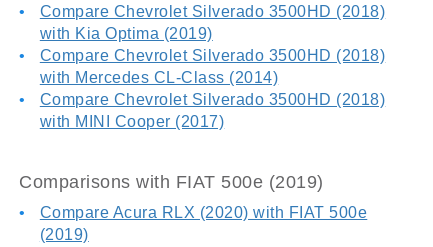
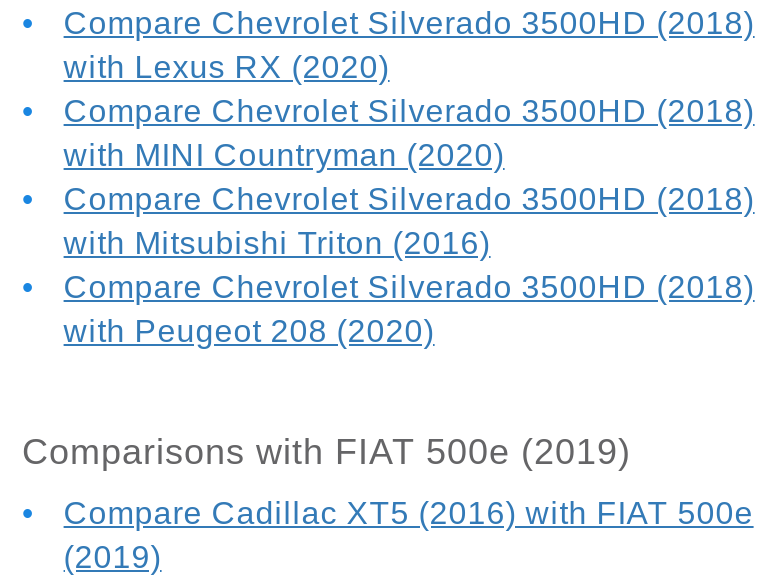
[40,25,213,42] with Kia Optima (2019) -> [64,51,390,85] with Lexus RX (2020)
[40,69,278,86] with Mercedes CL-Class (2014) -> [64,139,505,173] with MINI Countryman (2020)
[40,113,224,130] with MINI Cooper (2017) -> [64,227,755,349] with Mitsubishi Triton (2016) | Compare Chevrolet Silverado 3500HD (2018) | with Peugeot 208 (2020)
[40,204,367,221] Compare Acura RLX (2020) with FIAT 500e -> [64,497,754,531] Compare Cadillac XT5 (2016) with FIAT 500e

